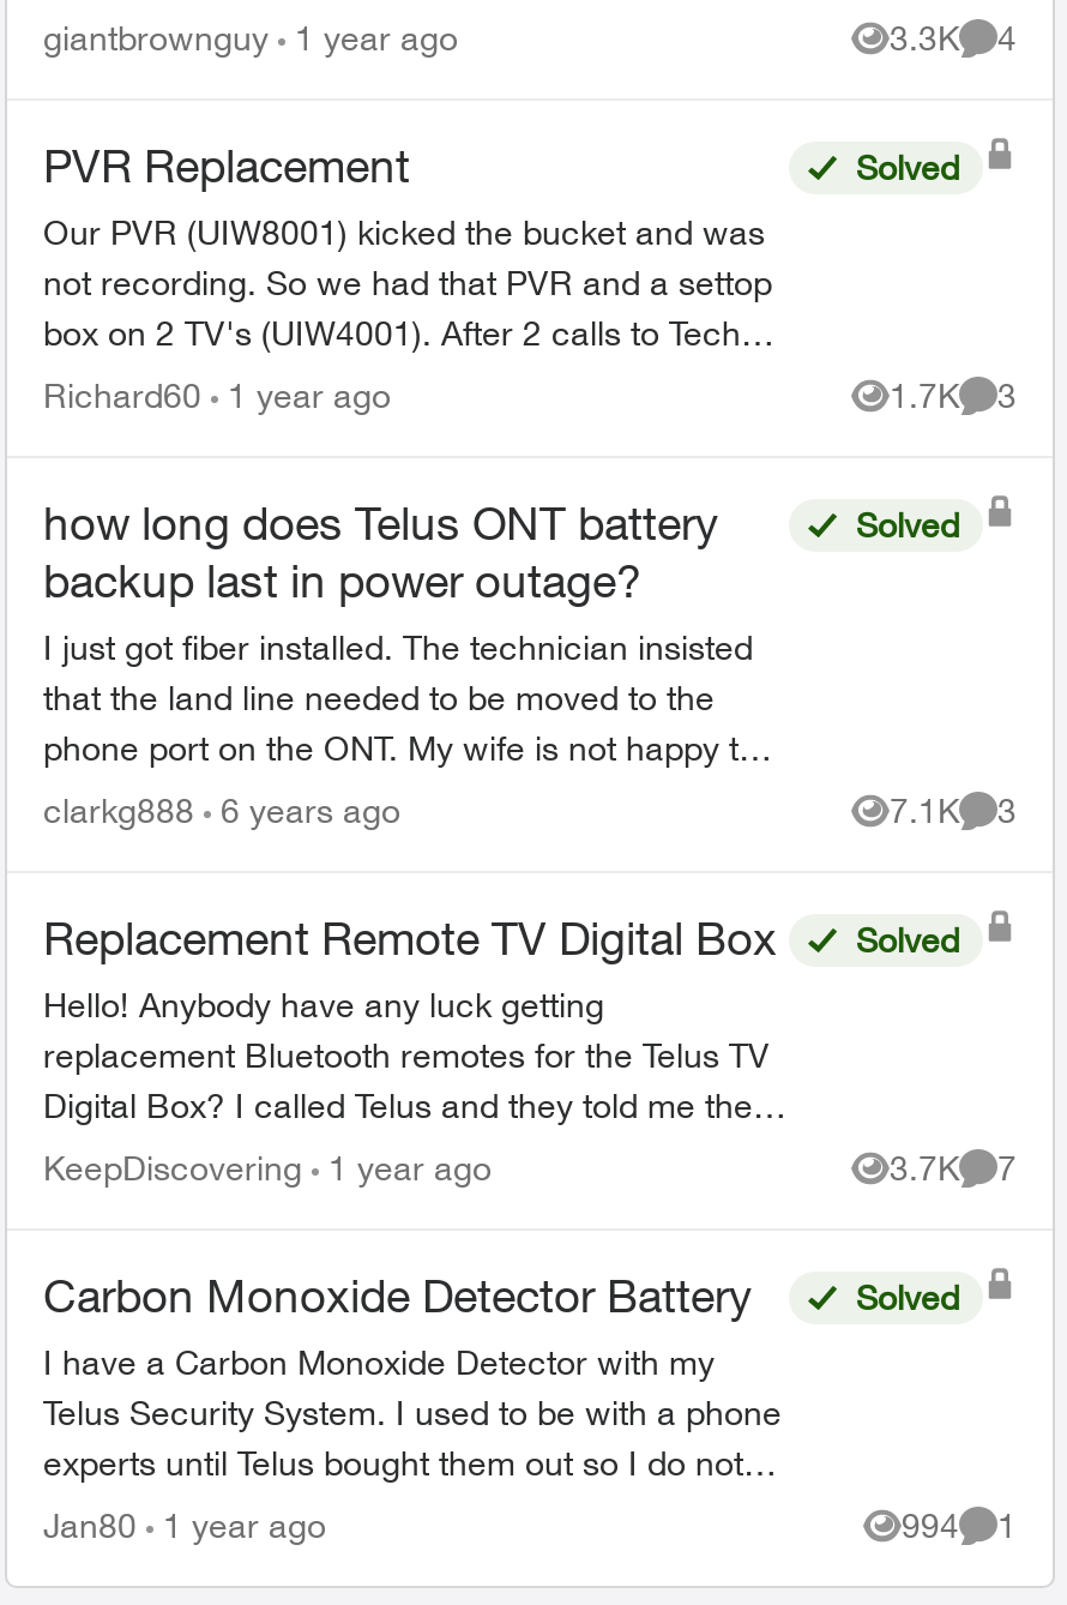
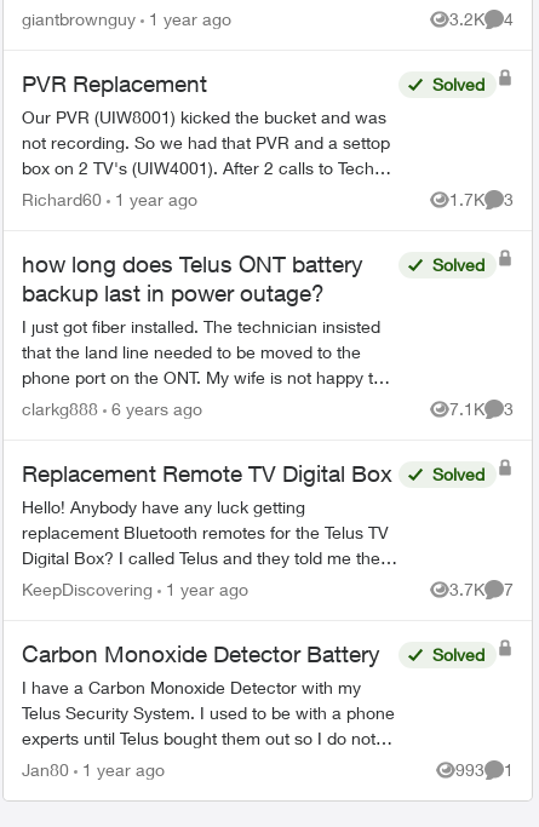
[890,17,1017,58] 3.3K 4 -> [449,8,514,29] 3.2K 4
[902,1504,1017,1545] 994 1 -> [455,759,514,780] 993 1

